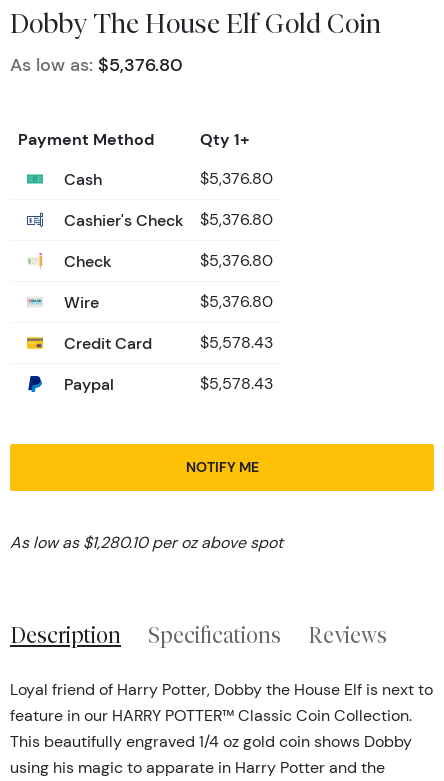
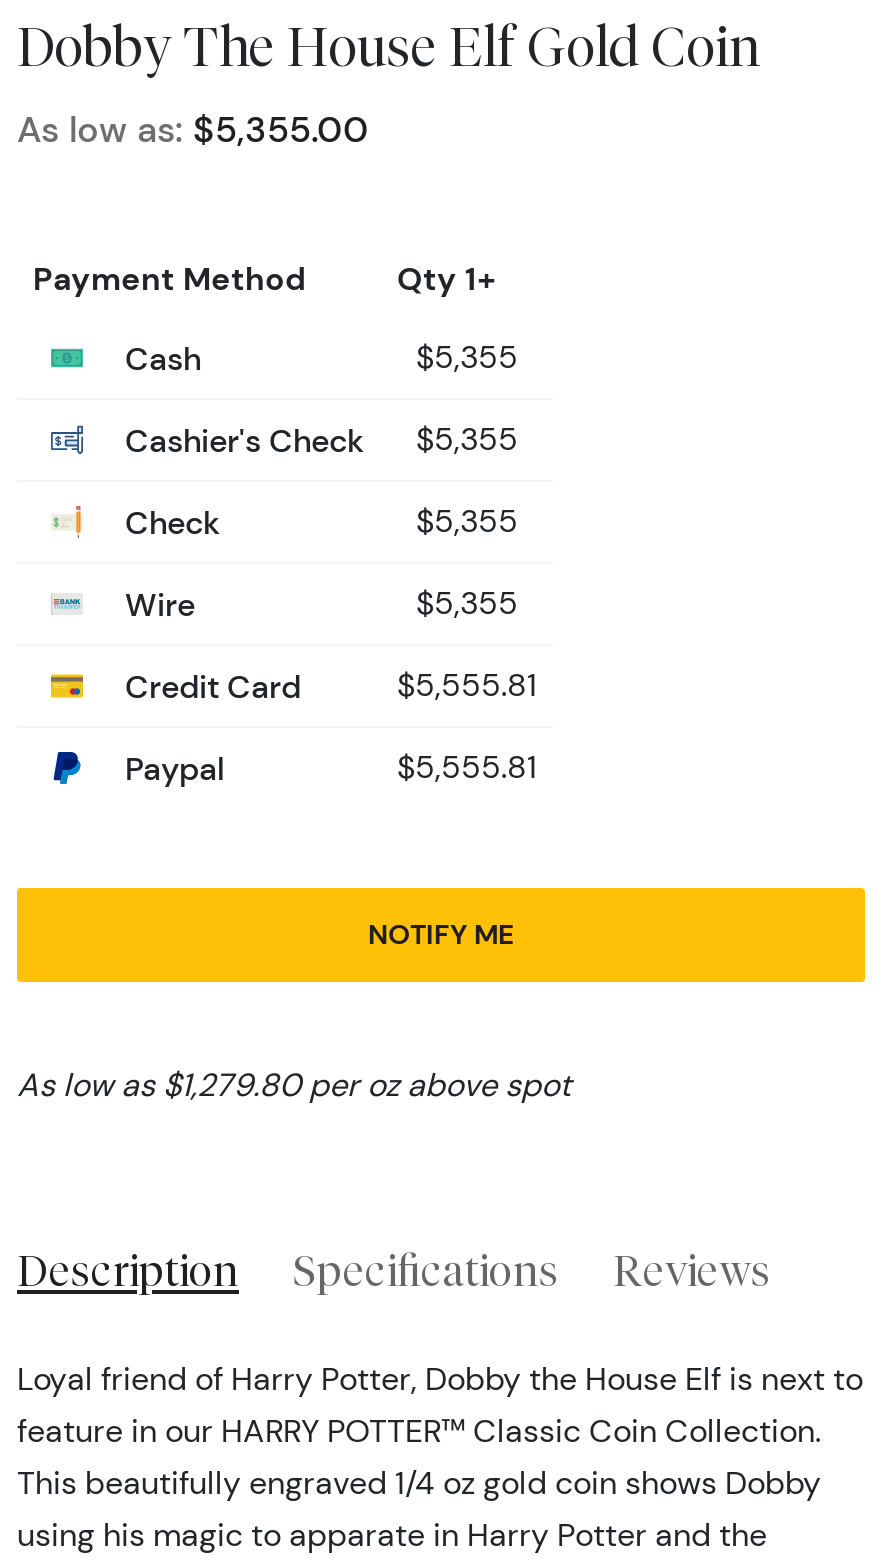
[10,54,183,76] As low as: $5,376.80 -> [17,109,369,153] As low as: $5,355.00
[200,169,273,188] $5,376.80 -> [416,339,518,377] $5,355
[60,210,273,230] Cashier's Check $5,376.80 -> [117,421,518,461] Cashier's Check $5,355
[200,251,273,270] $5,376.80 -> [416,503,518,541] $5,355
[200,292,273,311] $5,376.80 -> [416,585,518,623] $5,355
[200,333,273,352] $5,578.43 -> [397,667,537,705] $5,555.81
[200,374,273,393] $5,578.43 -> [397,749,537,787] $5,555.81
[10,533,283,552] As low as $1,280.10 per oz above spot -> [17,1067,571,1105] As low as $1,279.80 per oz above spot

